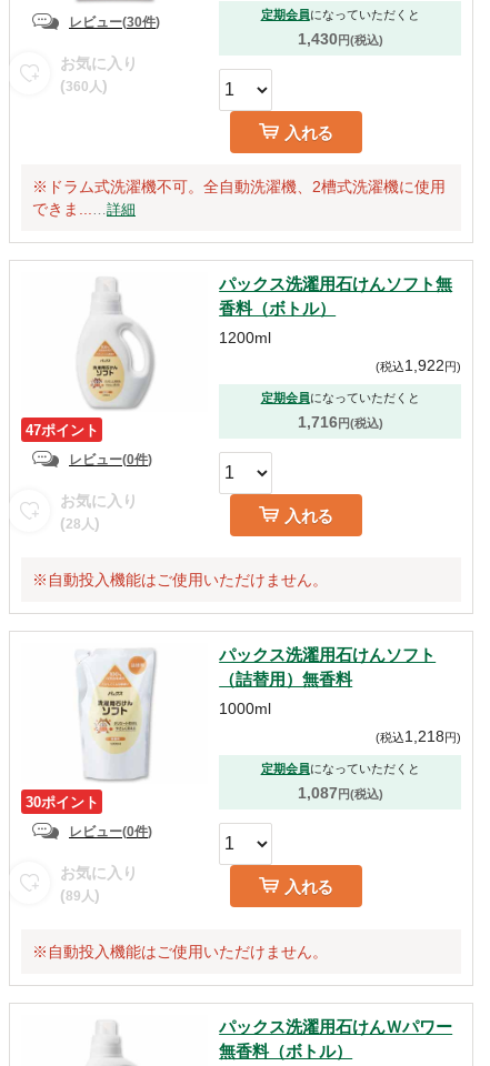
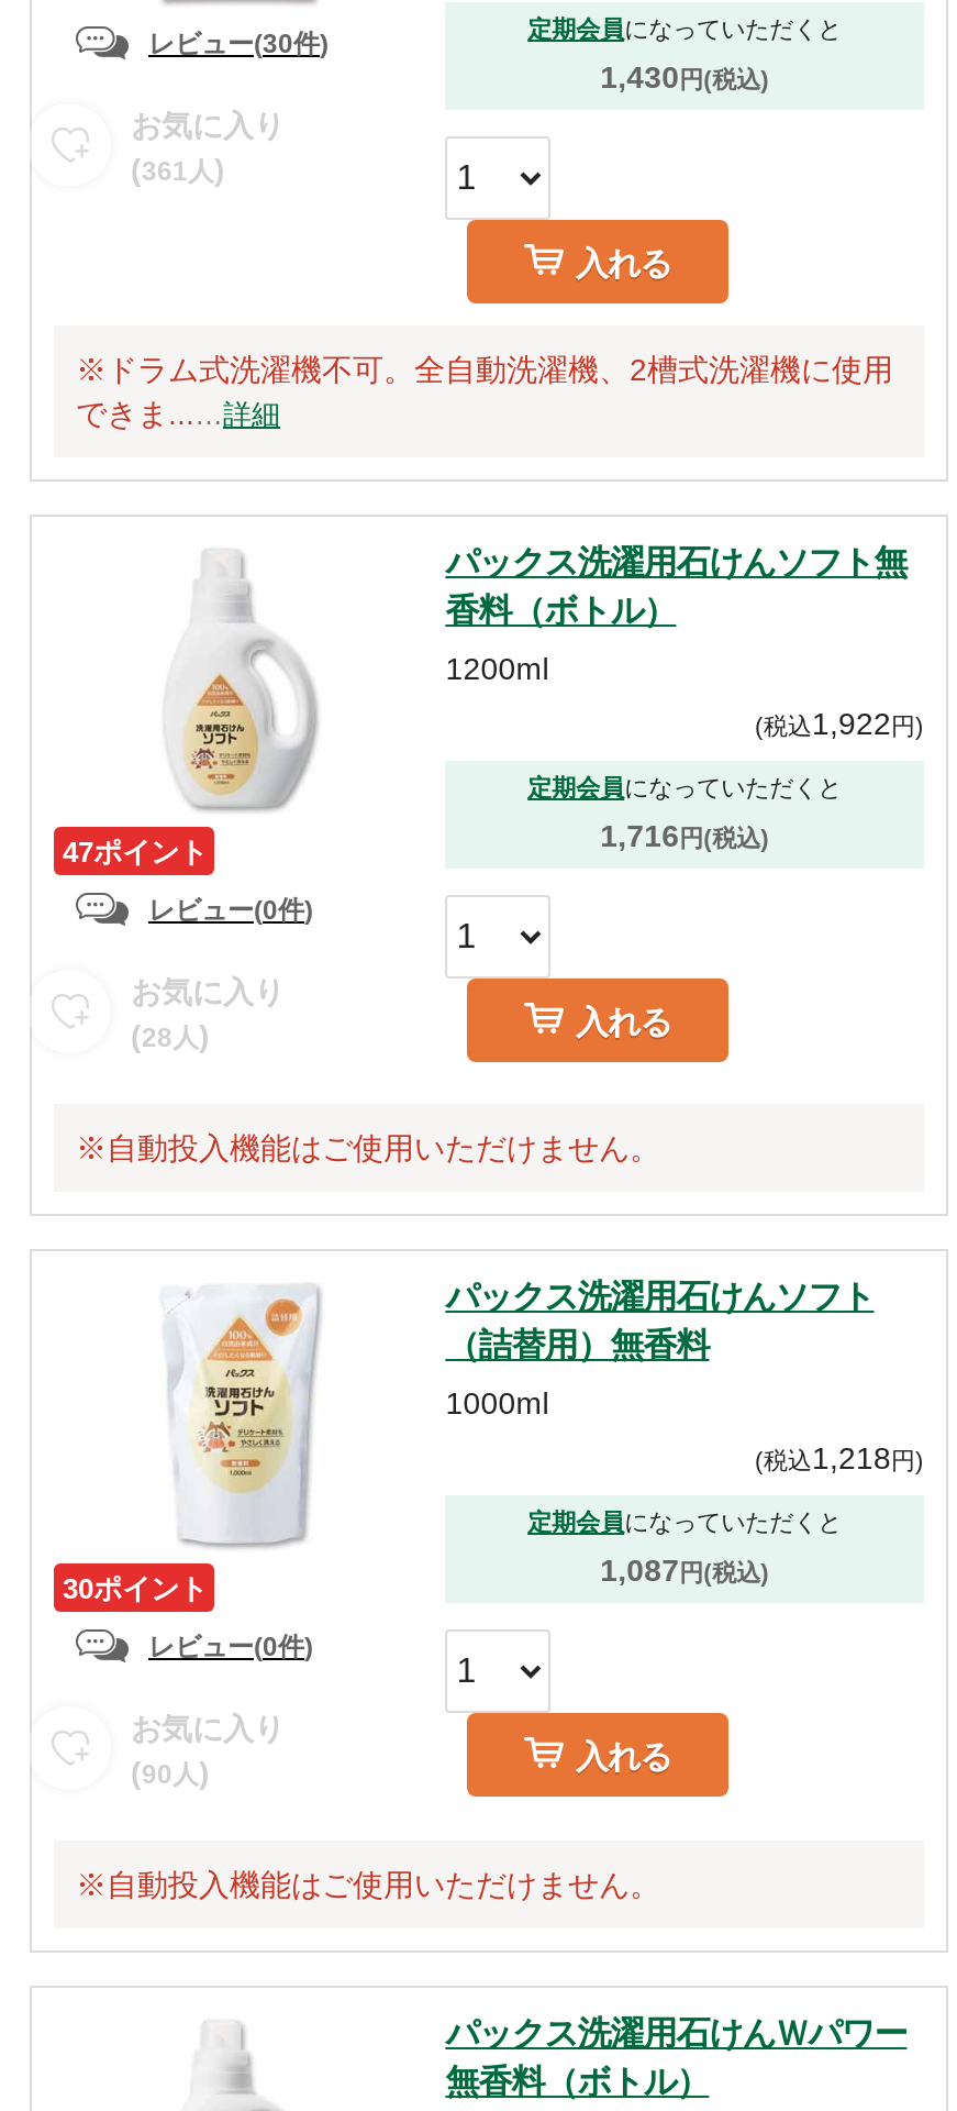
[60,77,108,95] (360人) -> [131,153,225,188] (361人)
[60,886,100,903] (89人) -> [131,1754,210,1789] (90人)

